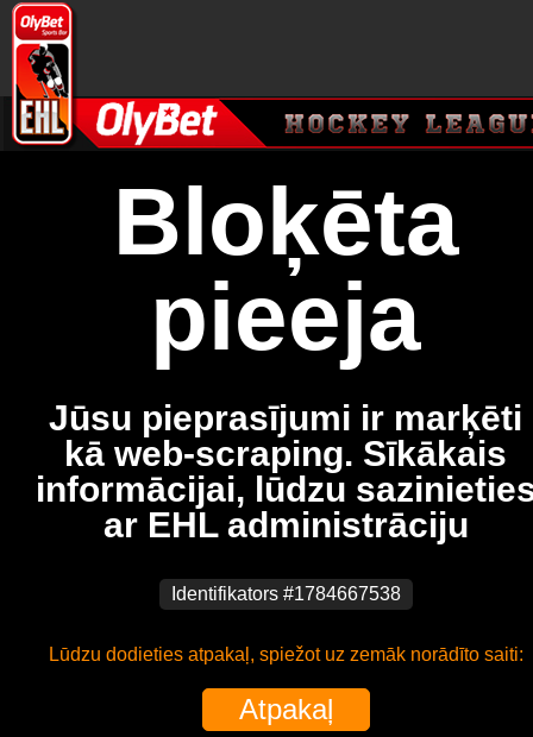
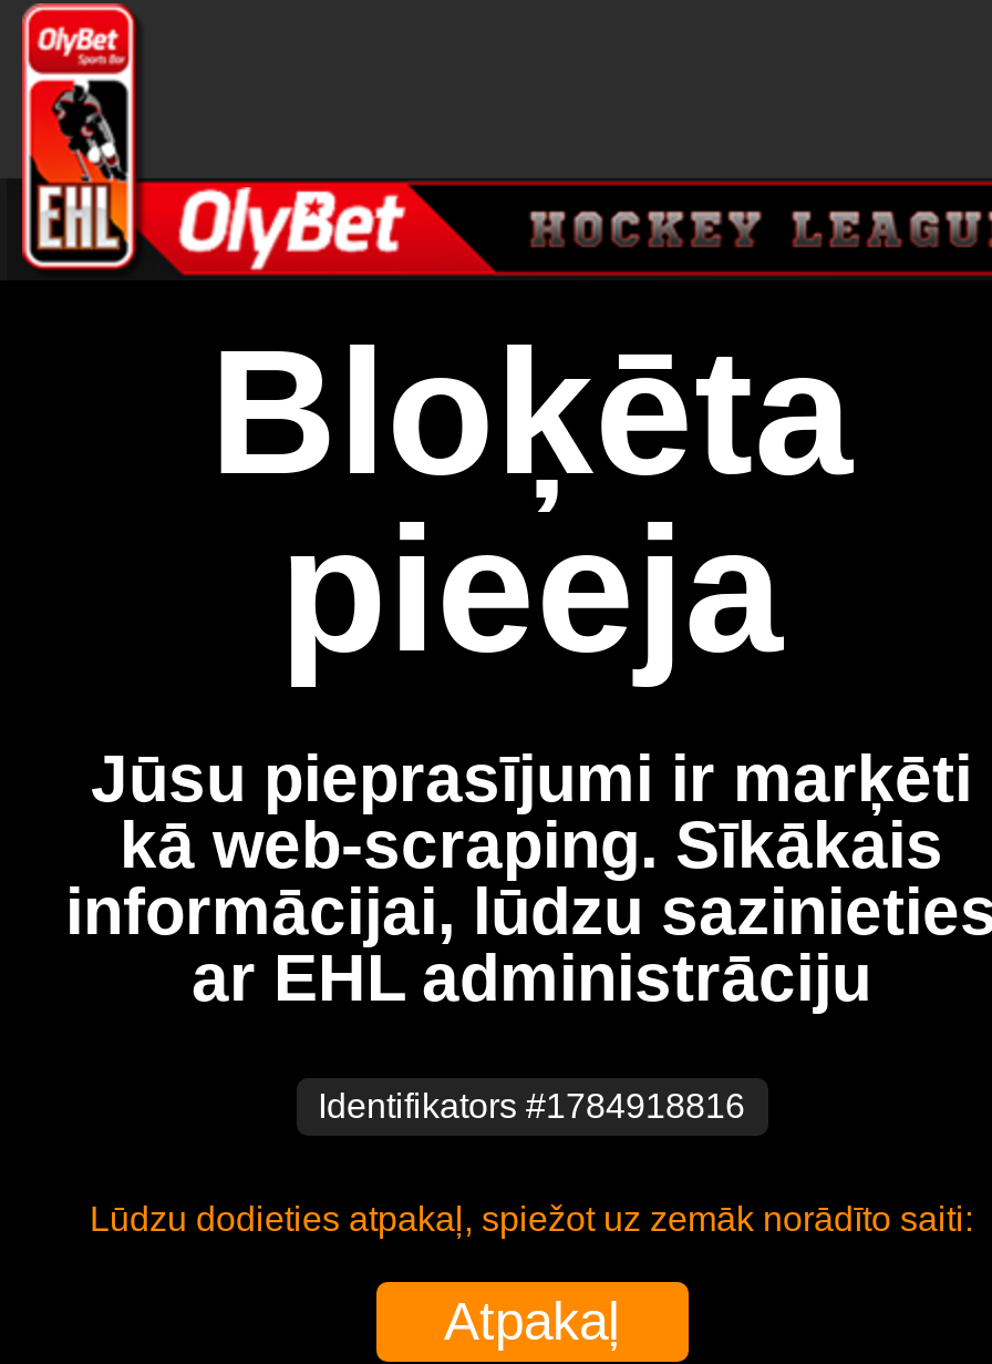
[171,584,400,604] Identifikators #1784667538 -> [318,1087,745,1125] Identifikators #1784918816

